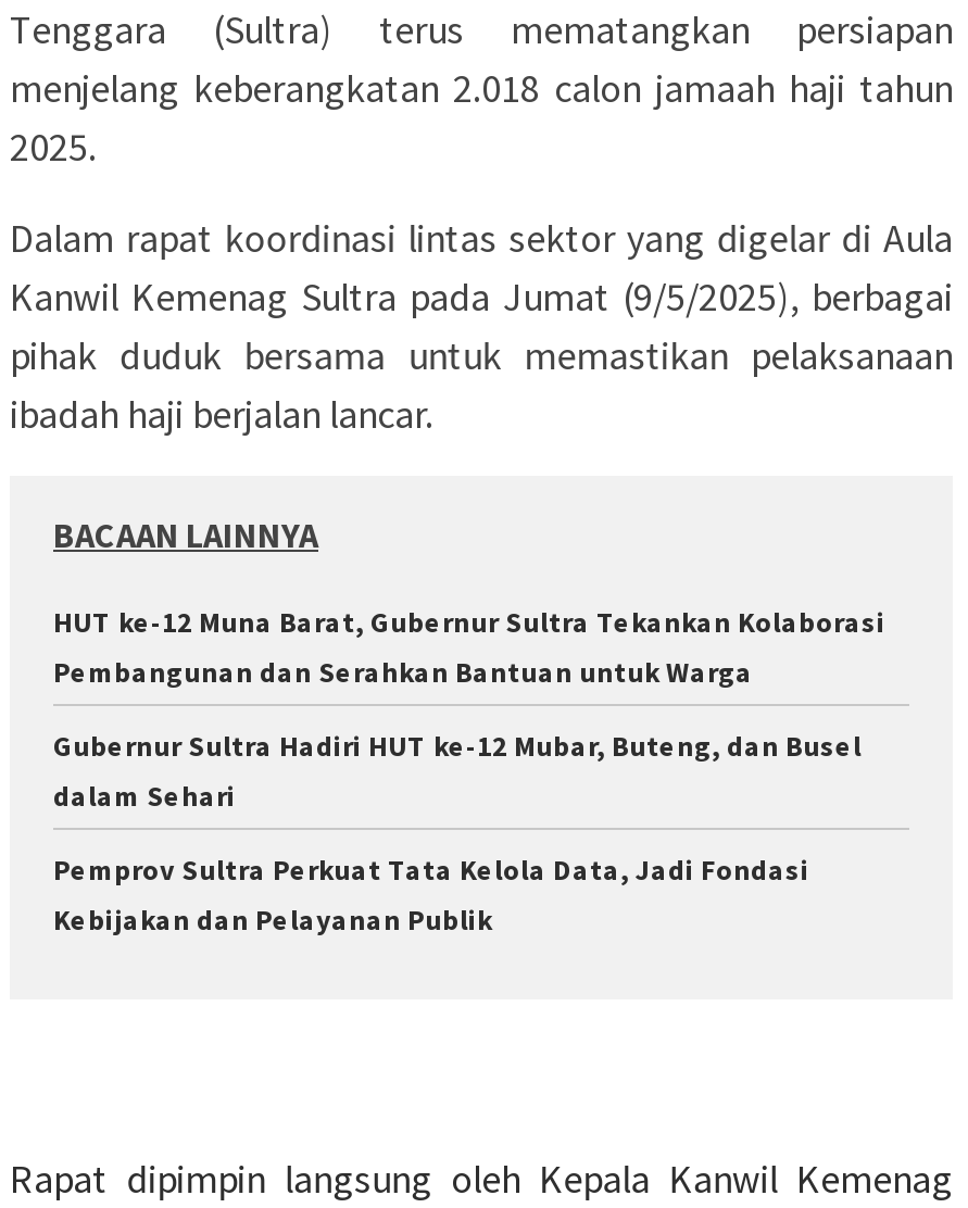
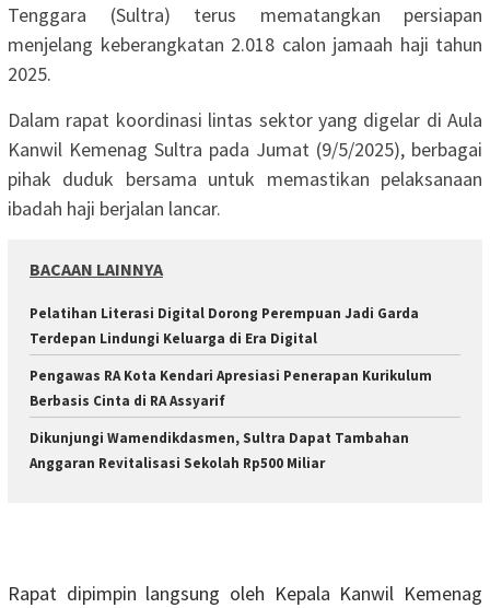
[53,604,885,691] HUT ke-12 Muna Barat, Gubernur Sultra Tekankan Kolaborasi | Pembangunan dan Serahkan Bantuan untuk Warga -> [30,304,419,348] Pelatihan Literasi Digital Dorong Perempuan Jadi Garda | Terdepan Lindungi Keluarga di Era Digital
[53,728,862,815] Gubernur Sultra Hadiri HUT ke-12 Mubar, Buteng, dan Busel | dalam Sehari -> [30,366,432,410] Pengawas RA Kota Kendari Apresiasi Penerapan Kurikulum | Berbasis Cinta di RA Assyarif
[53,852,809,939] Pemprov Sultra Perkuat Tata Kelola Data, Jadi Fondasi | Kebijakan dan Pelayanan Publik -> [30,429,409,473] Dikunjungi Wamendikdasmen, Sultra Dapat Tambahan | Anggaran Revitalisasi Sekolah Rp500 Miliar

